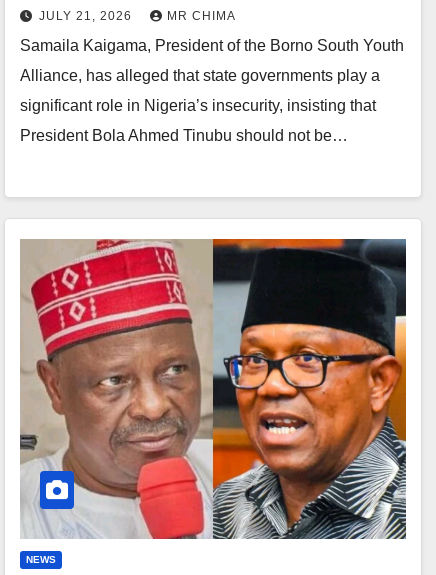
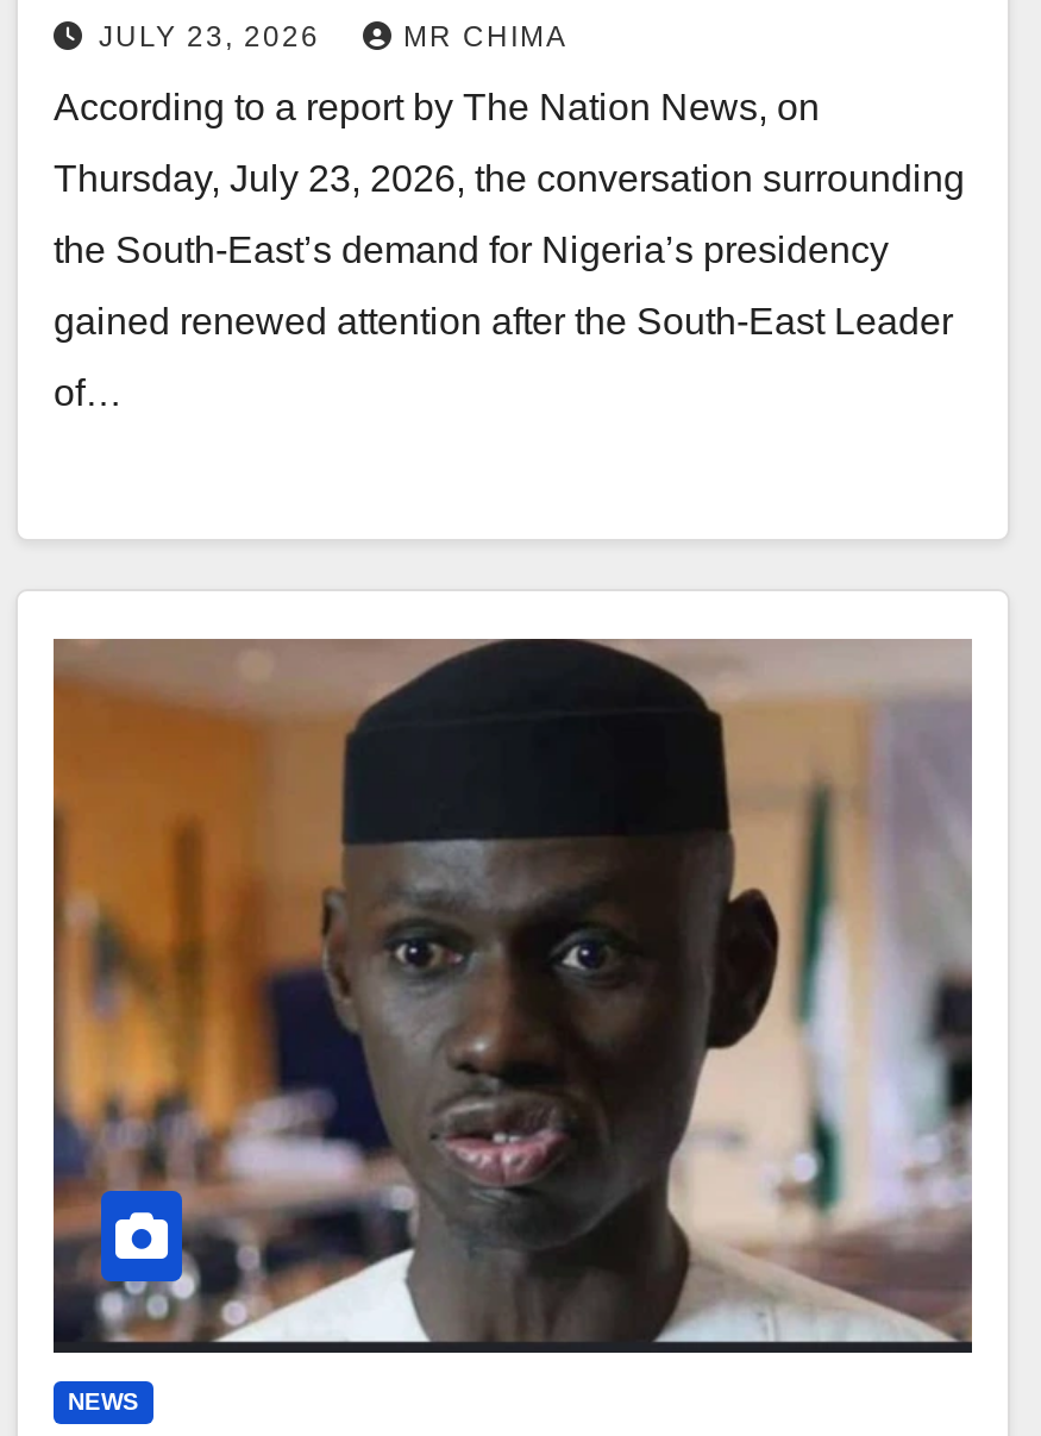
[39,9,136,23] JULY 21, 2026 -> [99,20,330,54] JULY 23, 2026
[20,37,404,144] Samaila Kaigama, President of the Borno South Youth | Alliance, has alleged that state governments play a | significant role in Nigeria’s insecurity, insisting that | President Bola Ahmed Tinubu should not be… -> [54,87,965,413] According to a report by The Nation News, on | Thursday, July 23, 2026, the conversation surrounding | the South-East’s demand for Nigeria’s presidency | gained renewed attention after the South-East Leader | of…
[20,238,407,540] [image] -> [51,637,974,1355] [image]

